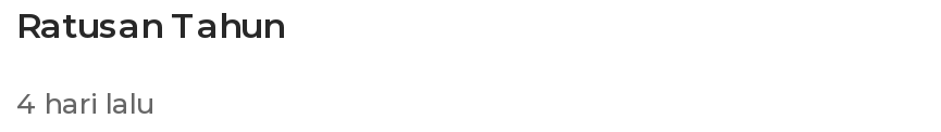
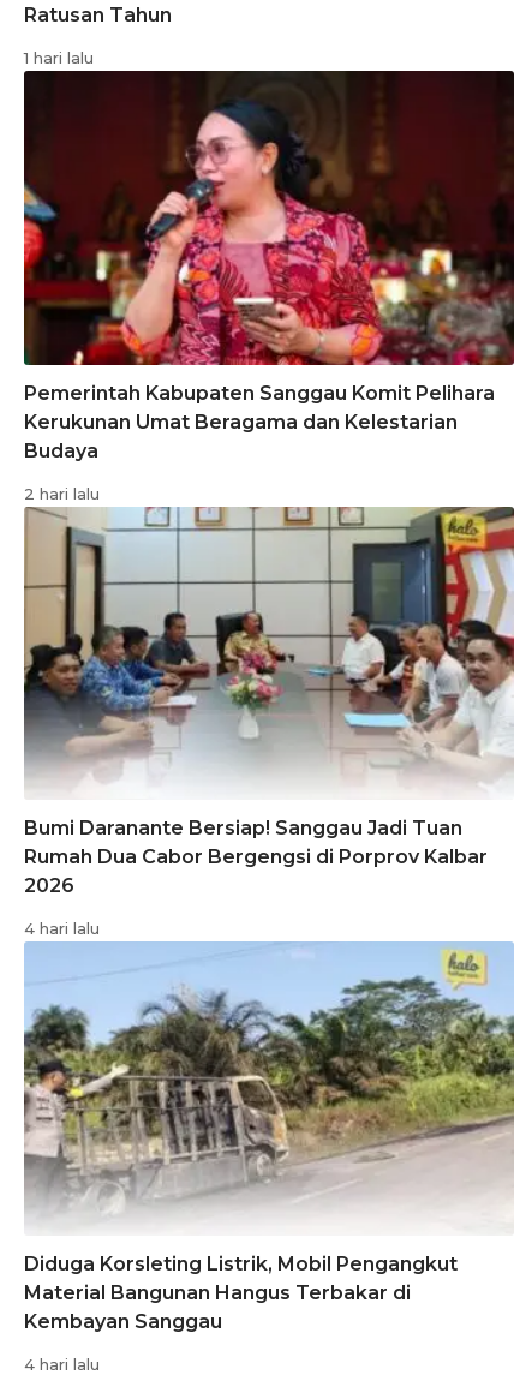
none -> [23,70,515,503] [image] | Pemerintah Kabupaten Sanggau Komit Pelihara | Kerukunan Umat Beragama dan Kelestarian | Budaya | 2 hari lalu
none -> [23,506,515,938] [image] | Bumi Daranante Bersiap! Sanggau Jadi Tuan | Rumah Dua Cabor Bergengsi di Porprov Kalbar | 2026 | 4 hari lalu
none -> [23,941,515,1333] [image] | Diduga Korsleting Listrik, Mobil Pengangkut | Material Bangunan Hangus Terbakar di | Kembayan Sanggau
none -> [24,48,94,67] 1 hari lalu

